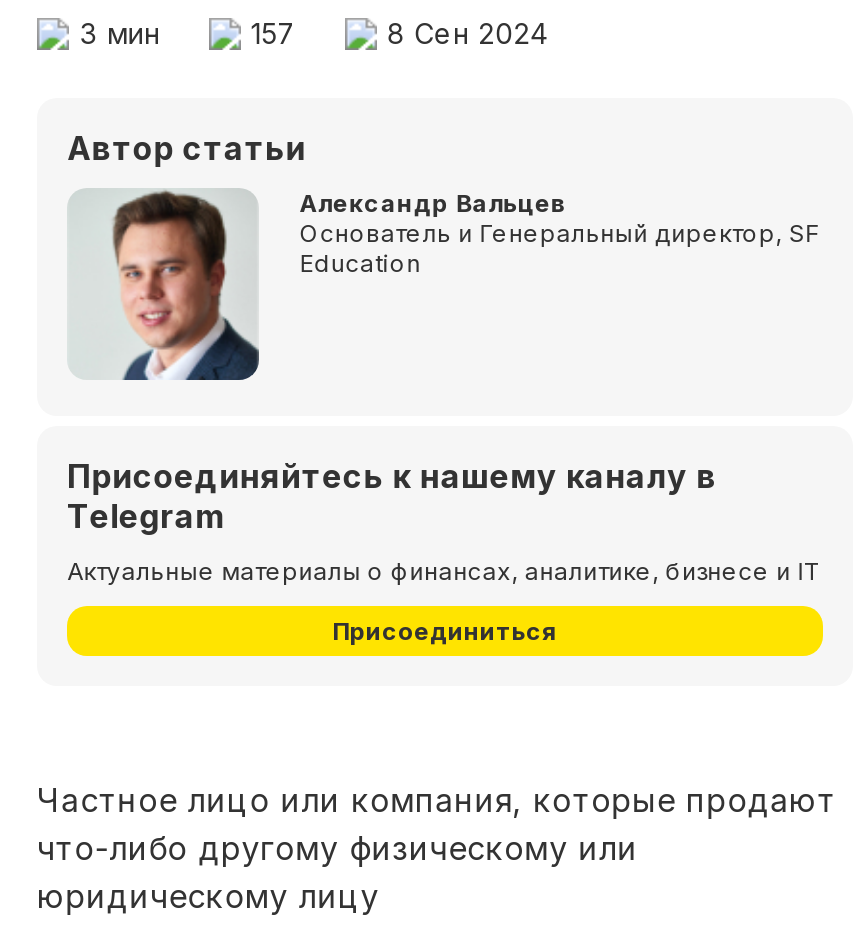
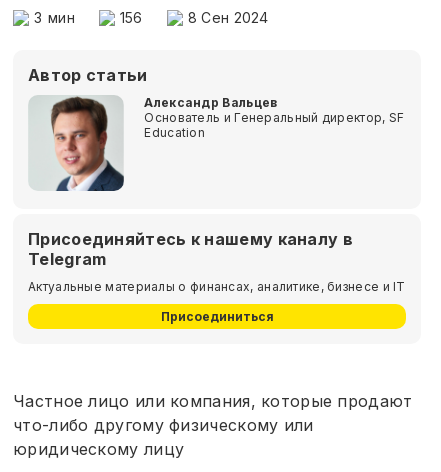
[251,16,297,50] 157 -> [120,9,143,26] 156

